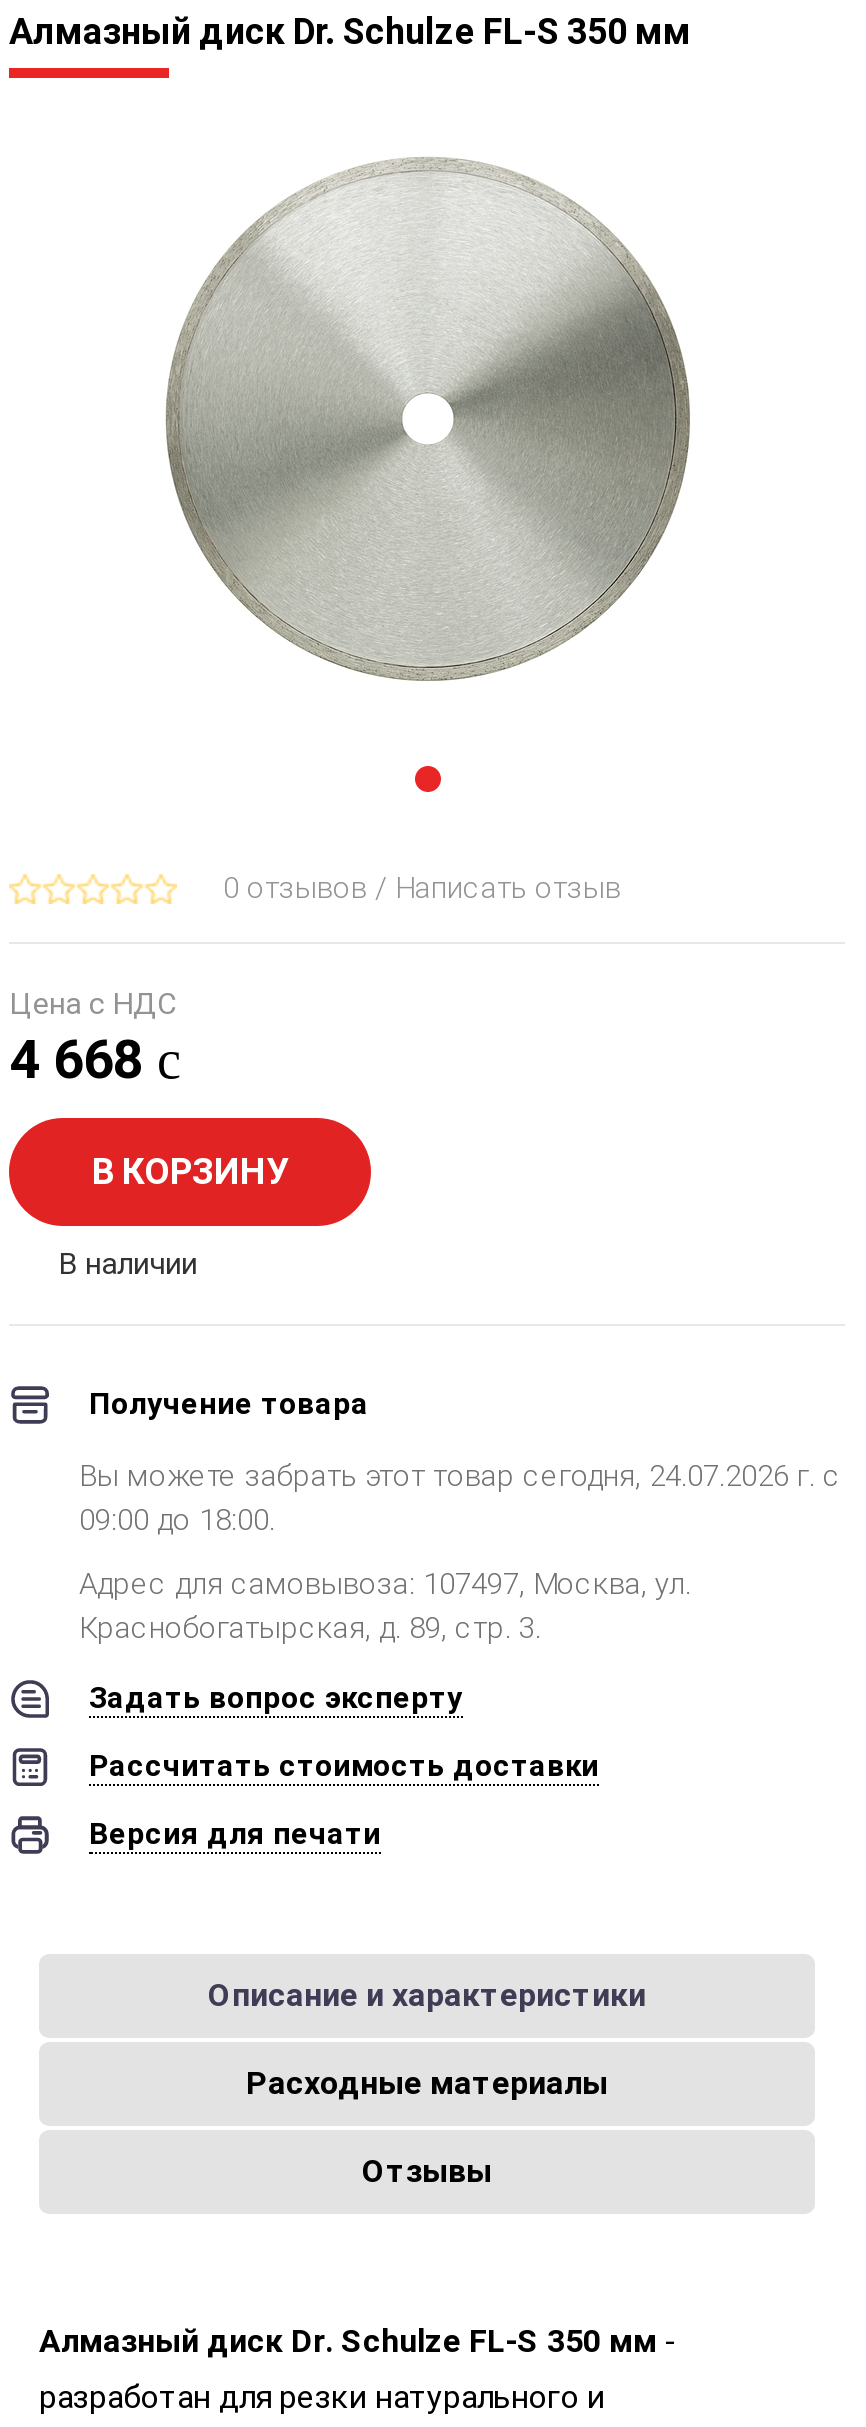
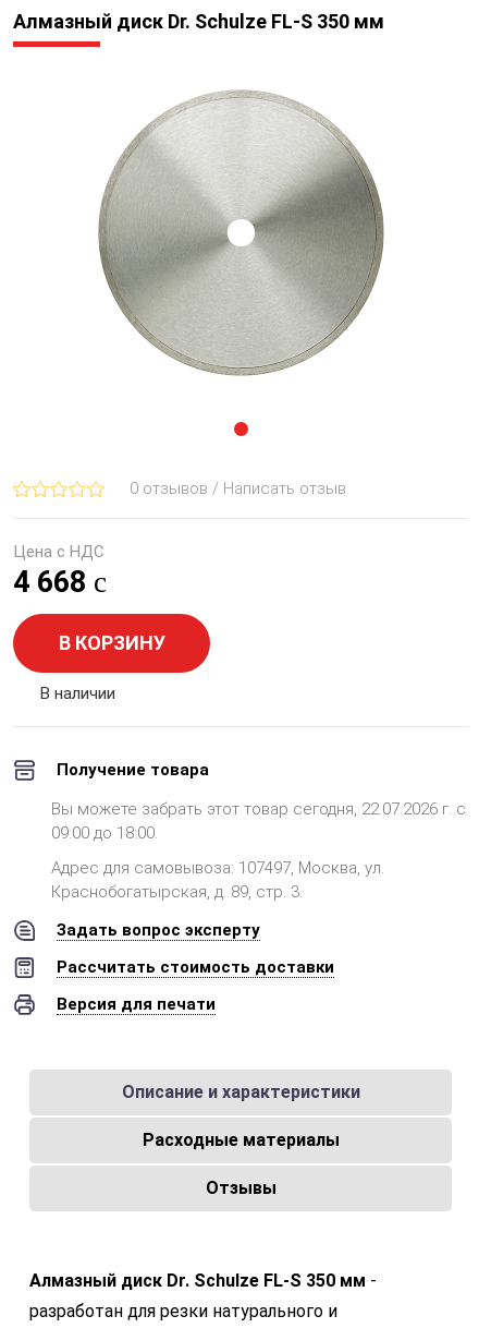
[79,1458,841,1494] Вы можете забрать этот товар сегодня, 24.07.2026 г. с -> [51,799,466,819] Вы можете забрать этот товар сегодня, 22.07.2026 г. с

